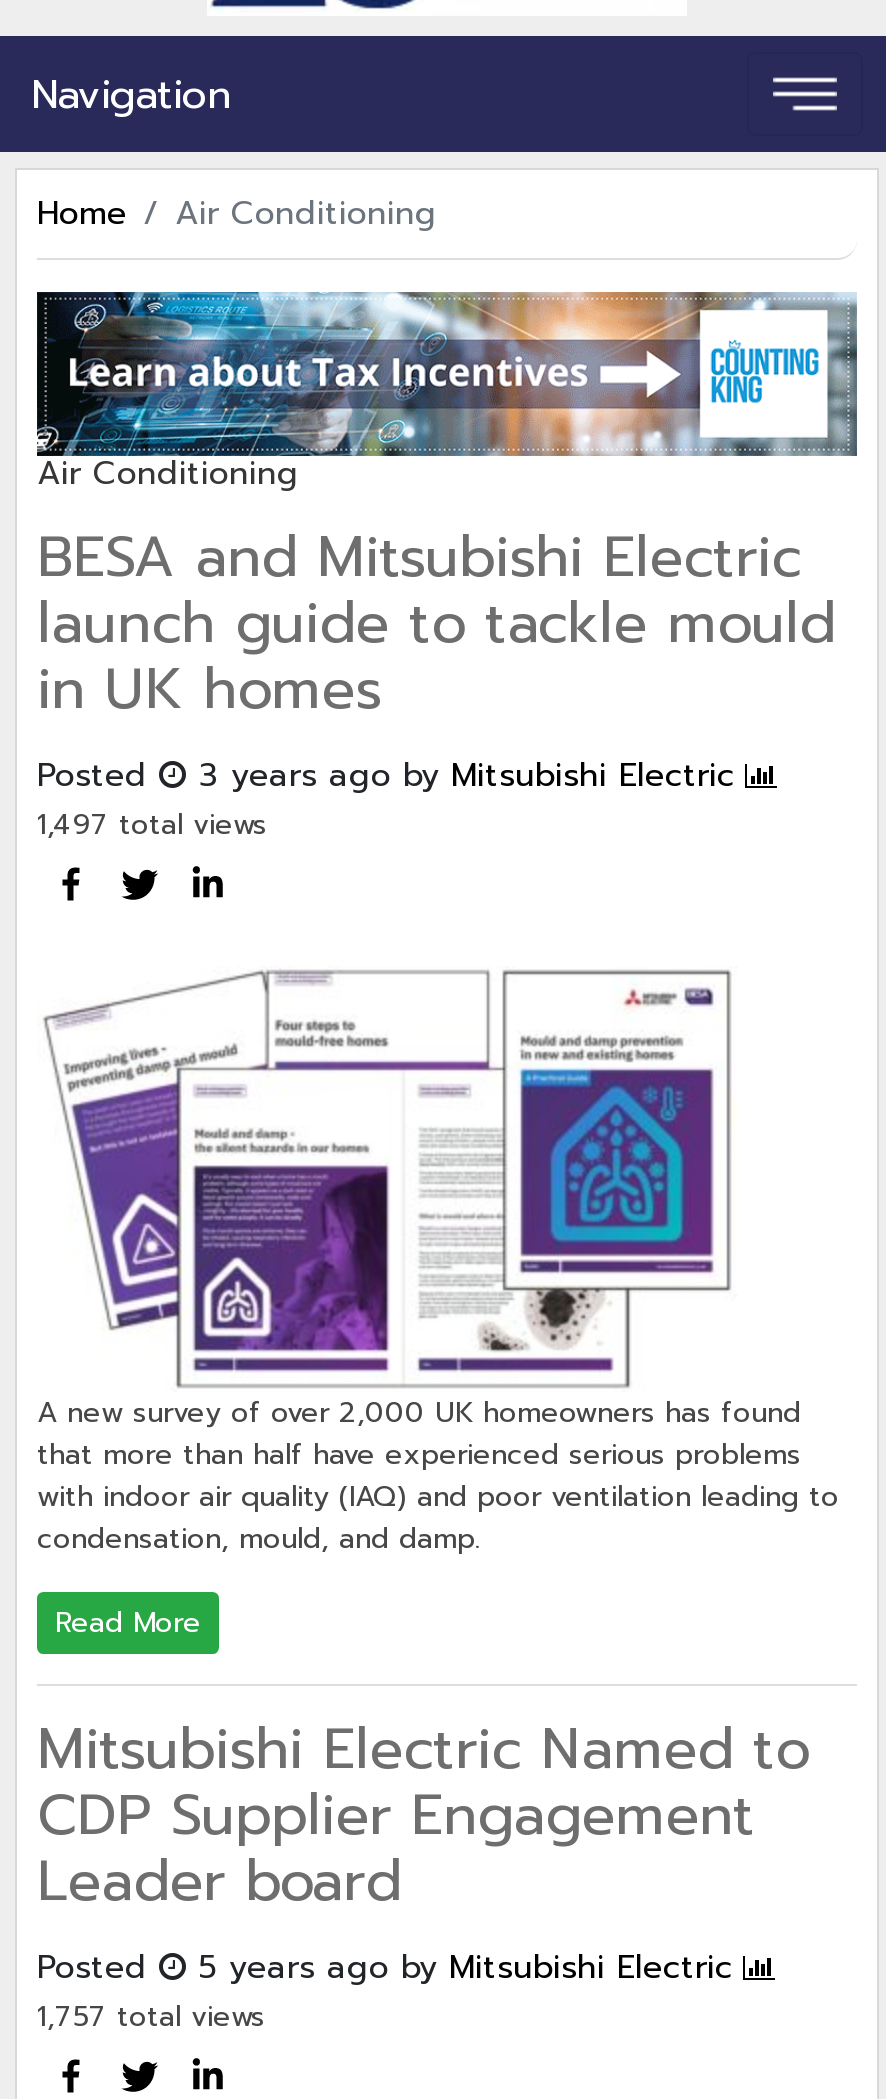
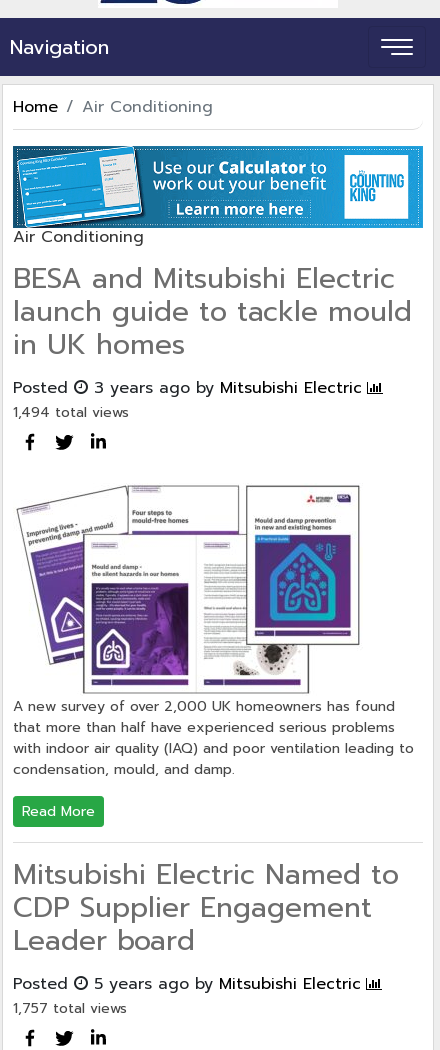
[35,290,859,458] [image] -> [12,145,424,229] [image]
[37,804,267,846] 1,497 total views -> [13,402,129,423] 1,494 total views

